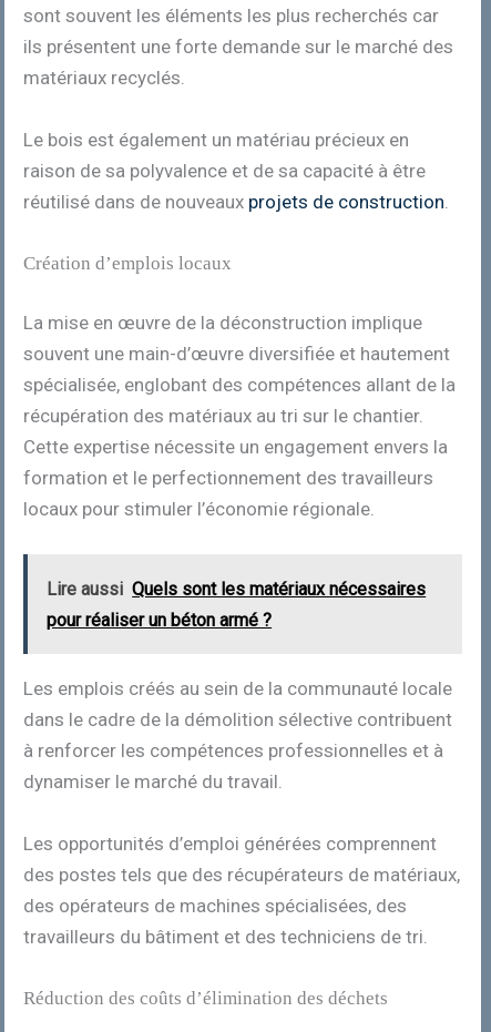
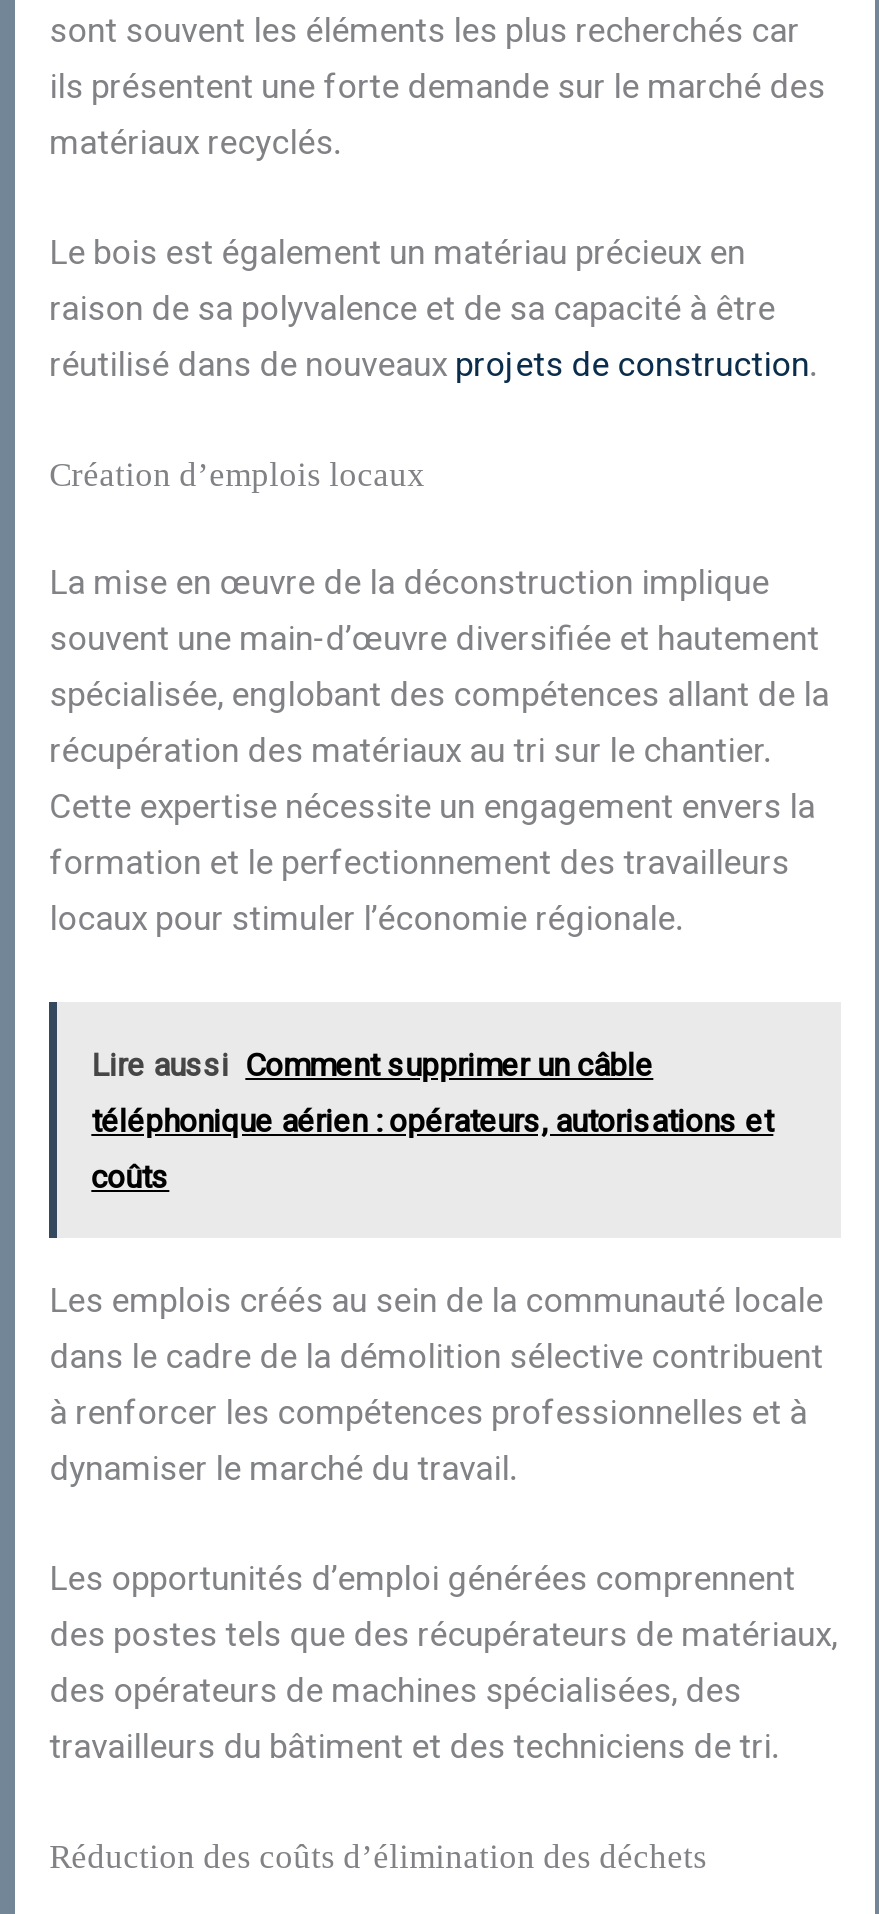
[47,579,426,631] Lire aussi Quels sont les matériaux nécessaires | pour réaliser un béton armé ? -> [91,1045,773,1195] Lire aussi Comment supprimer un câble | téléphonique aérien : opérateurs, autorisations et | coûts

